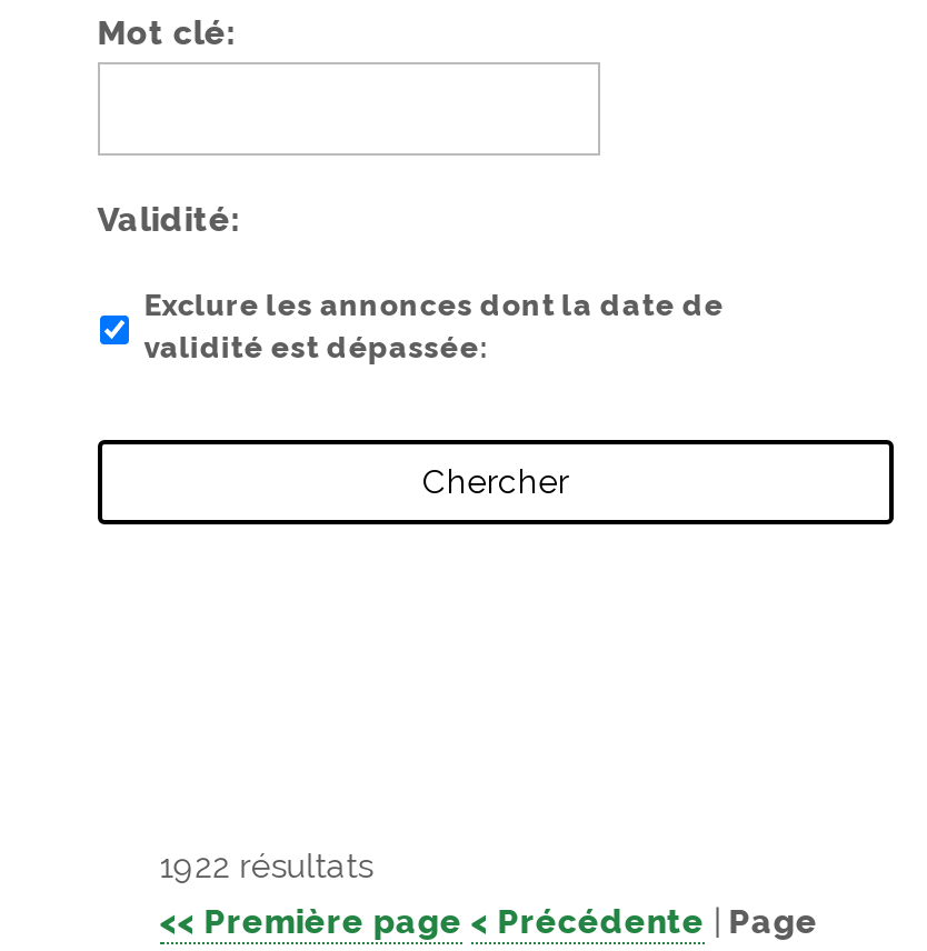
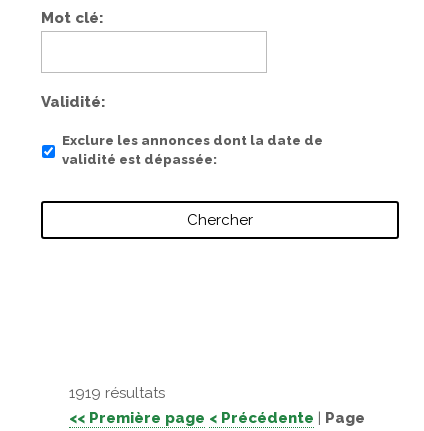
[160,847,373,887] 1922 résultats -> [69,384,165,402] 1919 résultats

